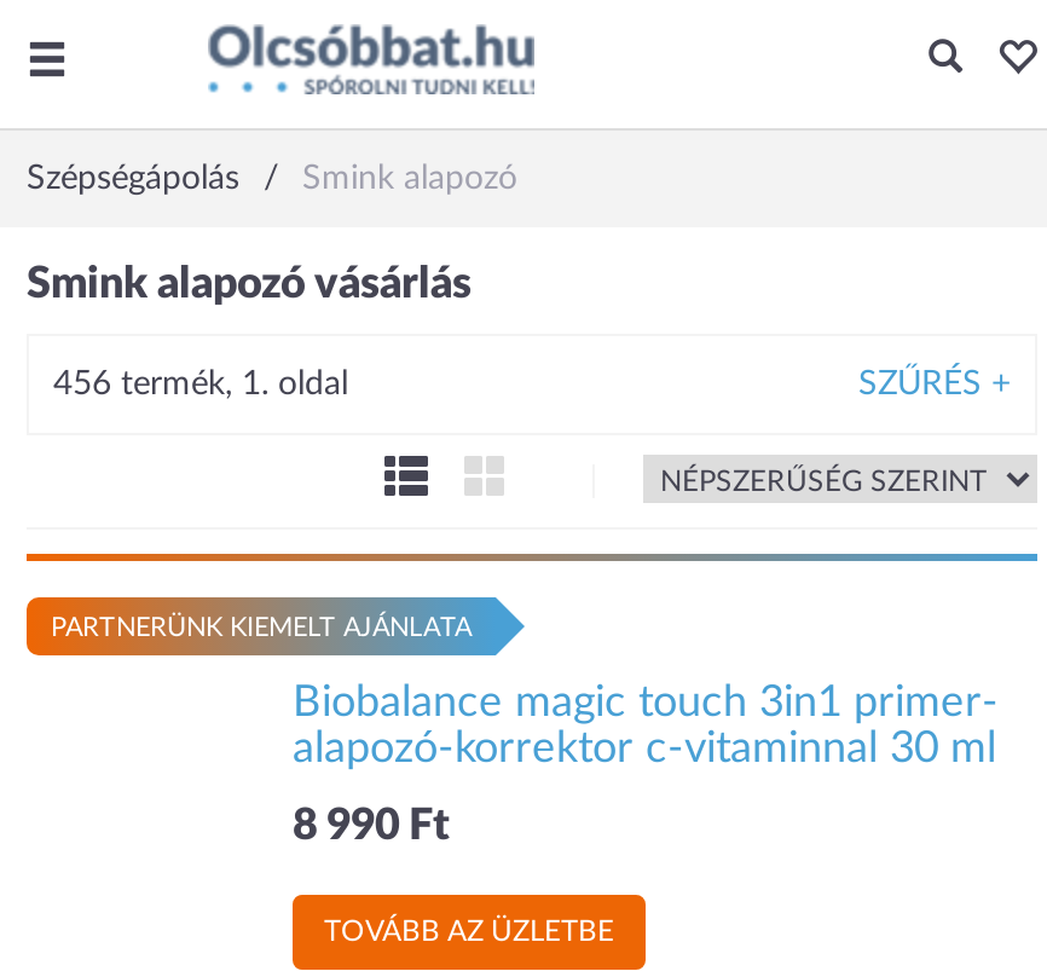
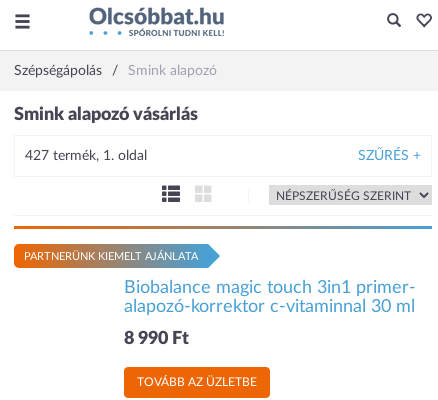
[53,368,348,401] 456 termék, 1. oldal -> [25,149,147,163] 427 termék, 1. oldal

